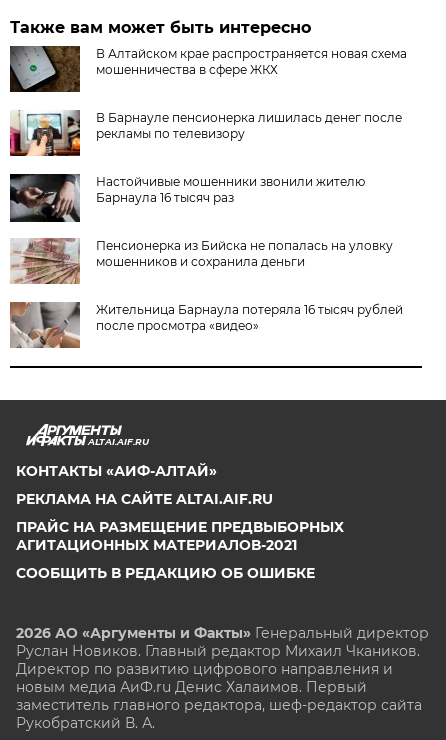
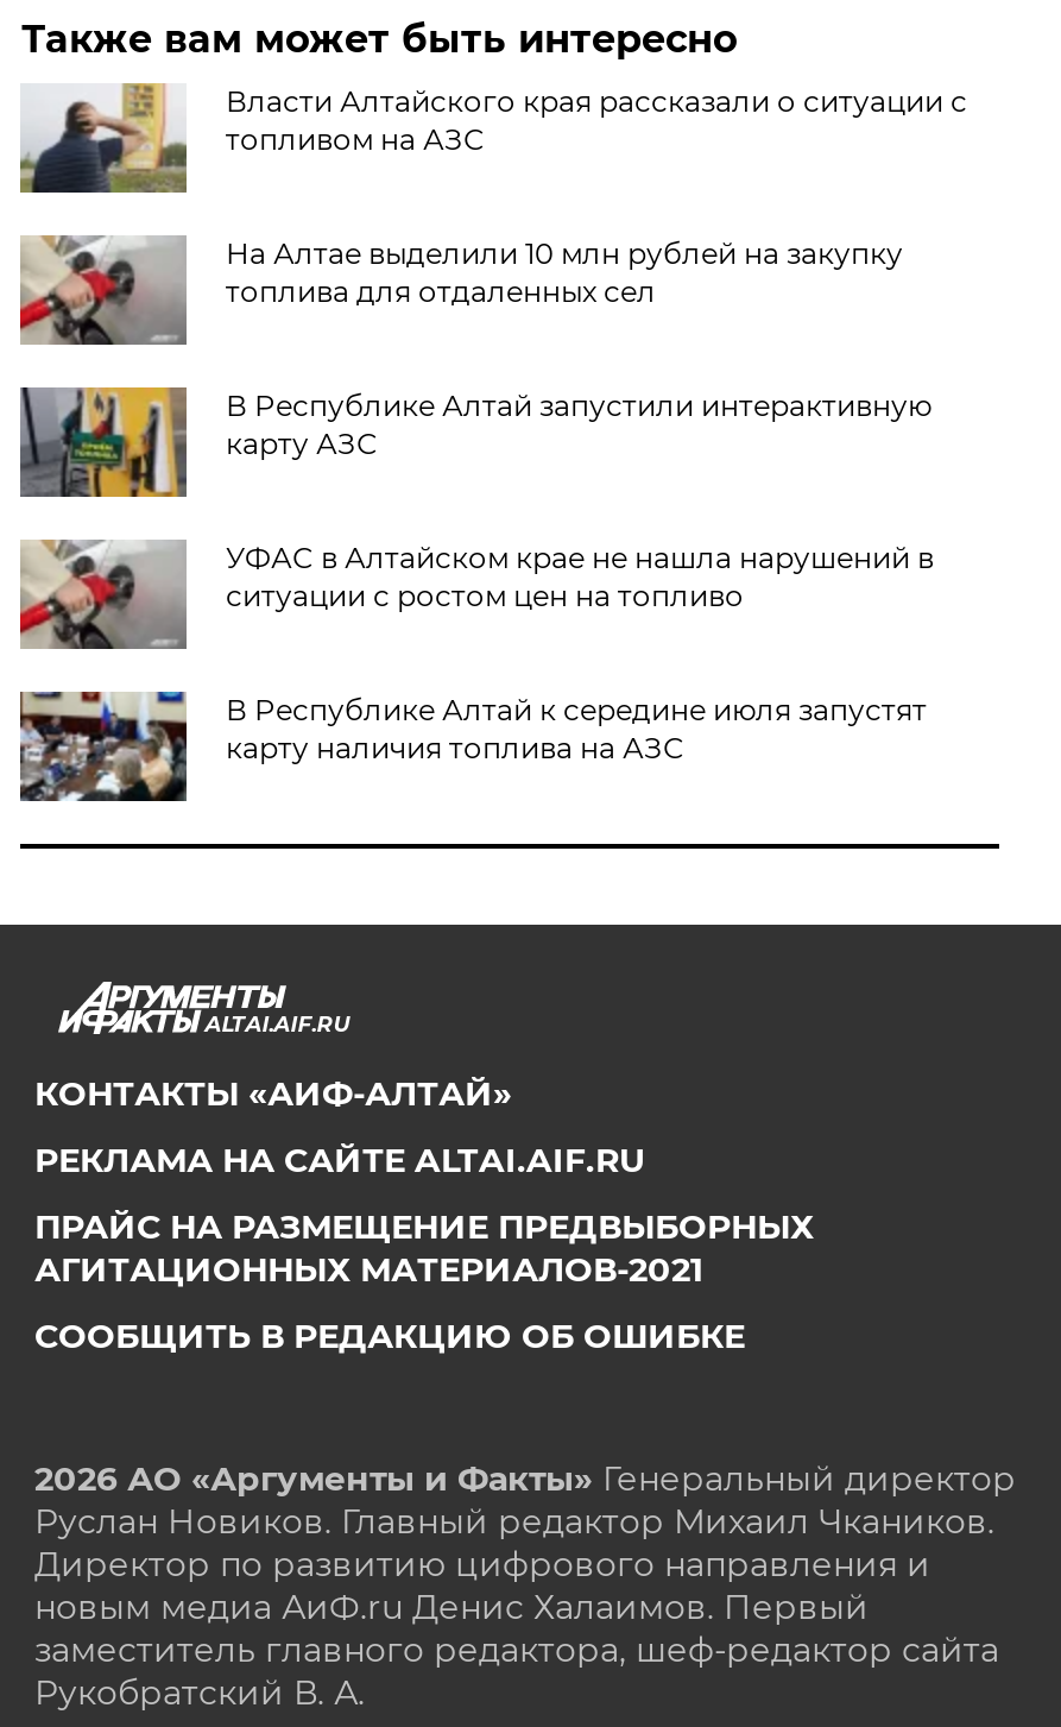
[9,45,407,93] [image] | В Алтайском крае распространяется новая схема | мошенничества в сфере ЖКХ -> [18,81,967,195] [image] | Власти Алтайского края рассказали о ситуации с | топливом на АЗС
[10,110,402,157] [image] | В Барнауле пенсионерка лишилась денег после | рекламы по телевизору -> [20,233,903,347] [image] | На Алтае выделили 10 млн рублей на закупку | топлива для отдаленных сел
[10,173,365,223] [image] | Настойчивые мошенники звонили жителю | Барнаула 16 тысяч раз -> [18,385,931,502] [image] | В Республике Алтай запустили интерактивную | карту АЗС
[10,238,393,285] [image] | Пенсионерка из Бийска не попалась на уловку | мошенников и сохранила деньги -> [18,539,934,651] [image] | УФАС в Алтайском крае не нашла нарушений в | ситуации с ростом цен на топливо
[9,301,403,349] [image] | Жительница Барнаула потеряла 16 тысяч рублей | после просмотра «видео» -> [18,689,927,803] [image] | В Республике Алтай к середине июля запустят | карту наличия топлива на АЗС

